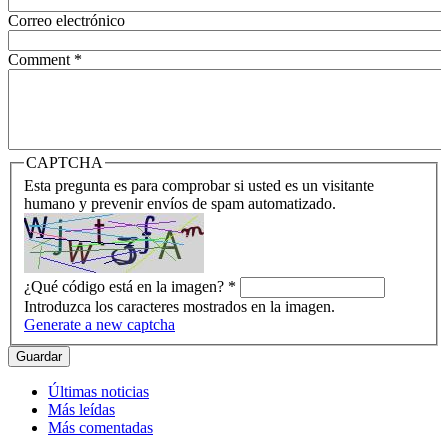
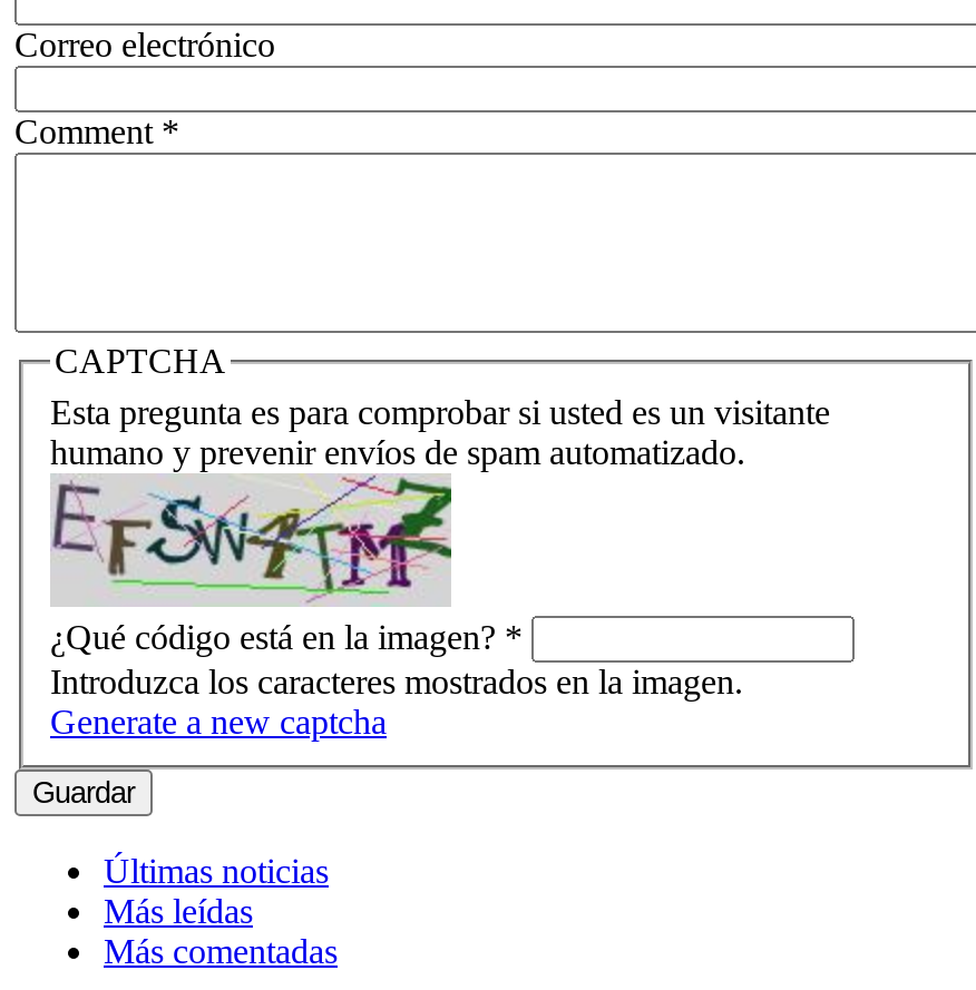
[23,215,204,274] [image] -> [50,478,453,607] [image]

